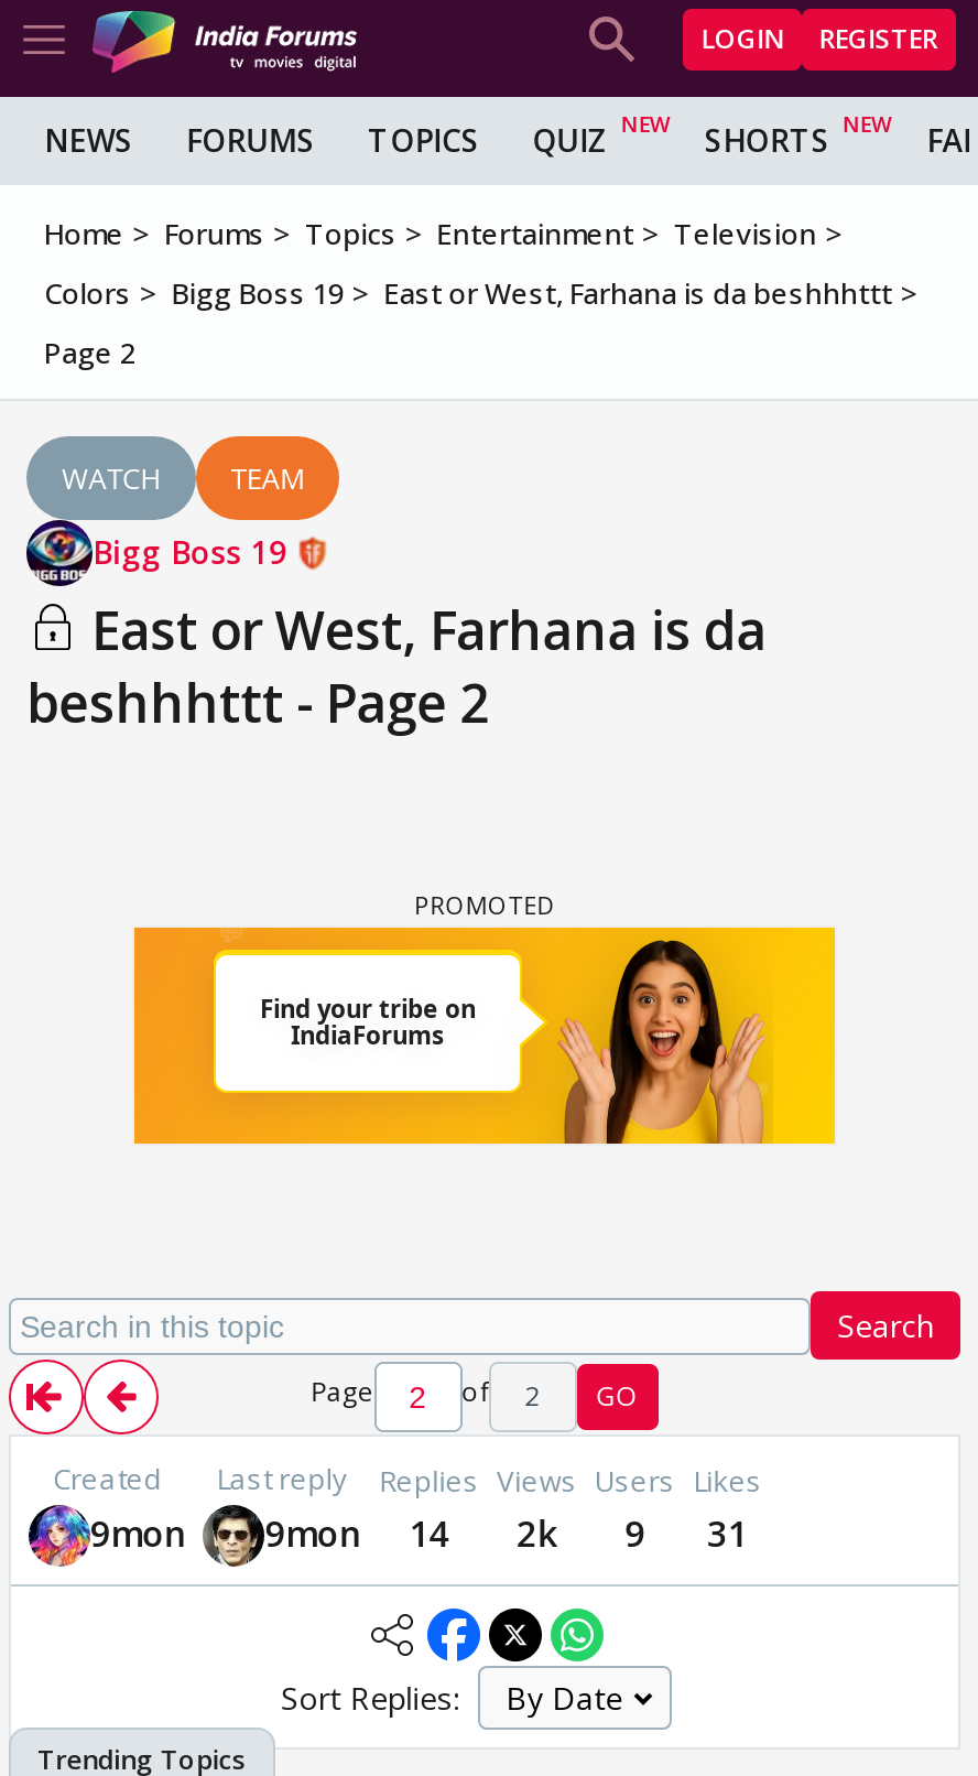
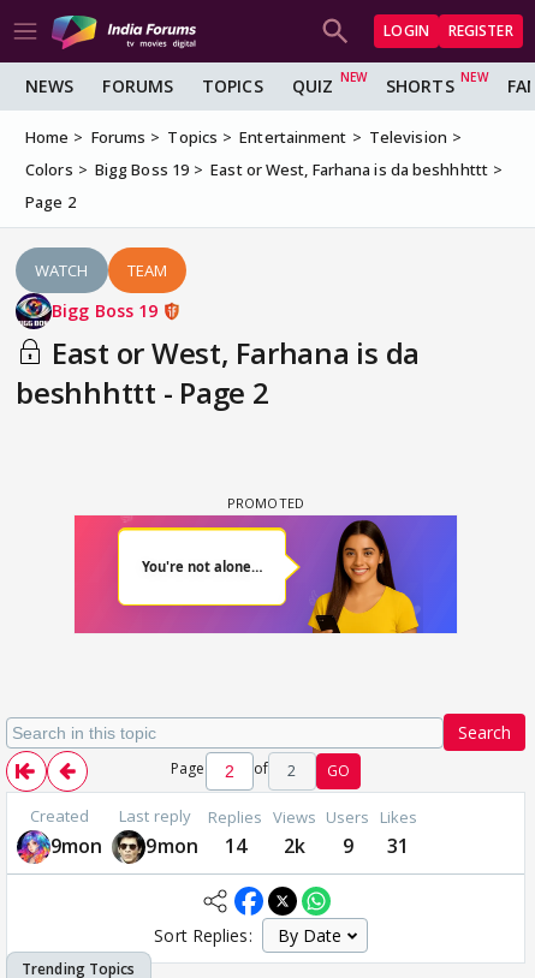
[132,925,837,1146] [image] -> [73,514,458,634] [image]

